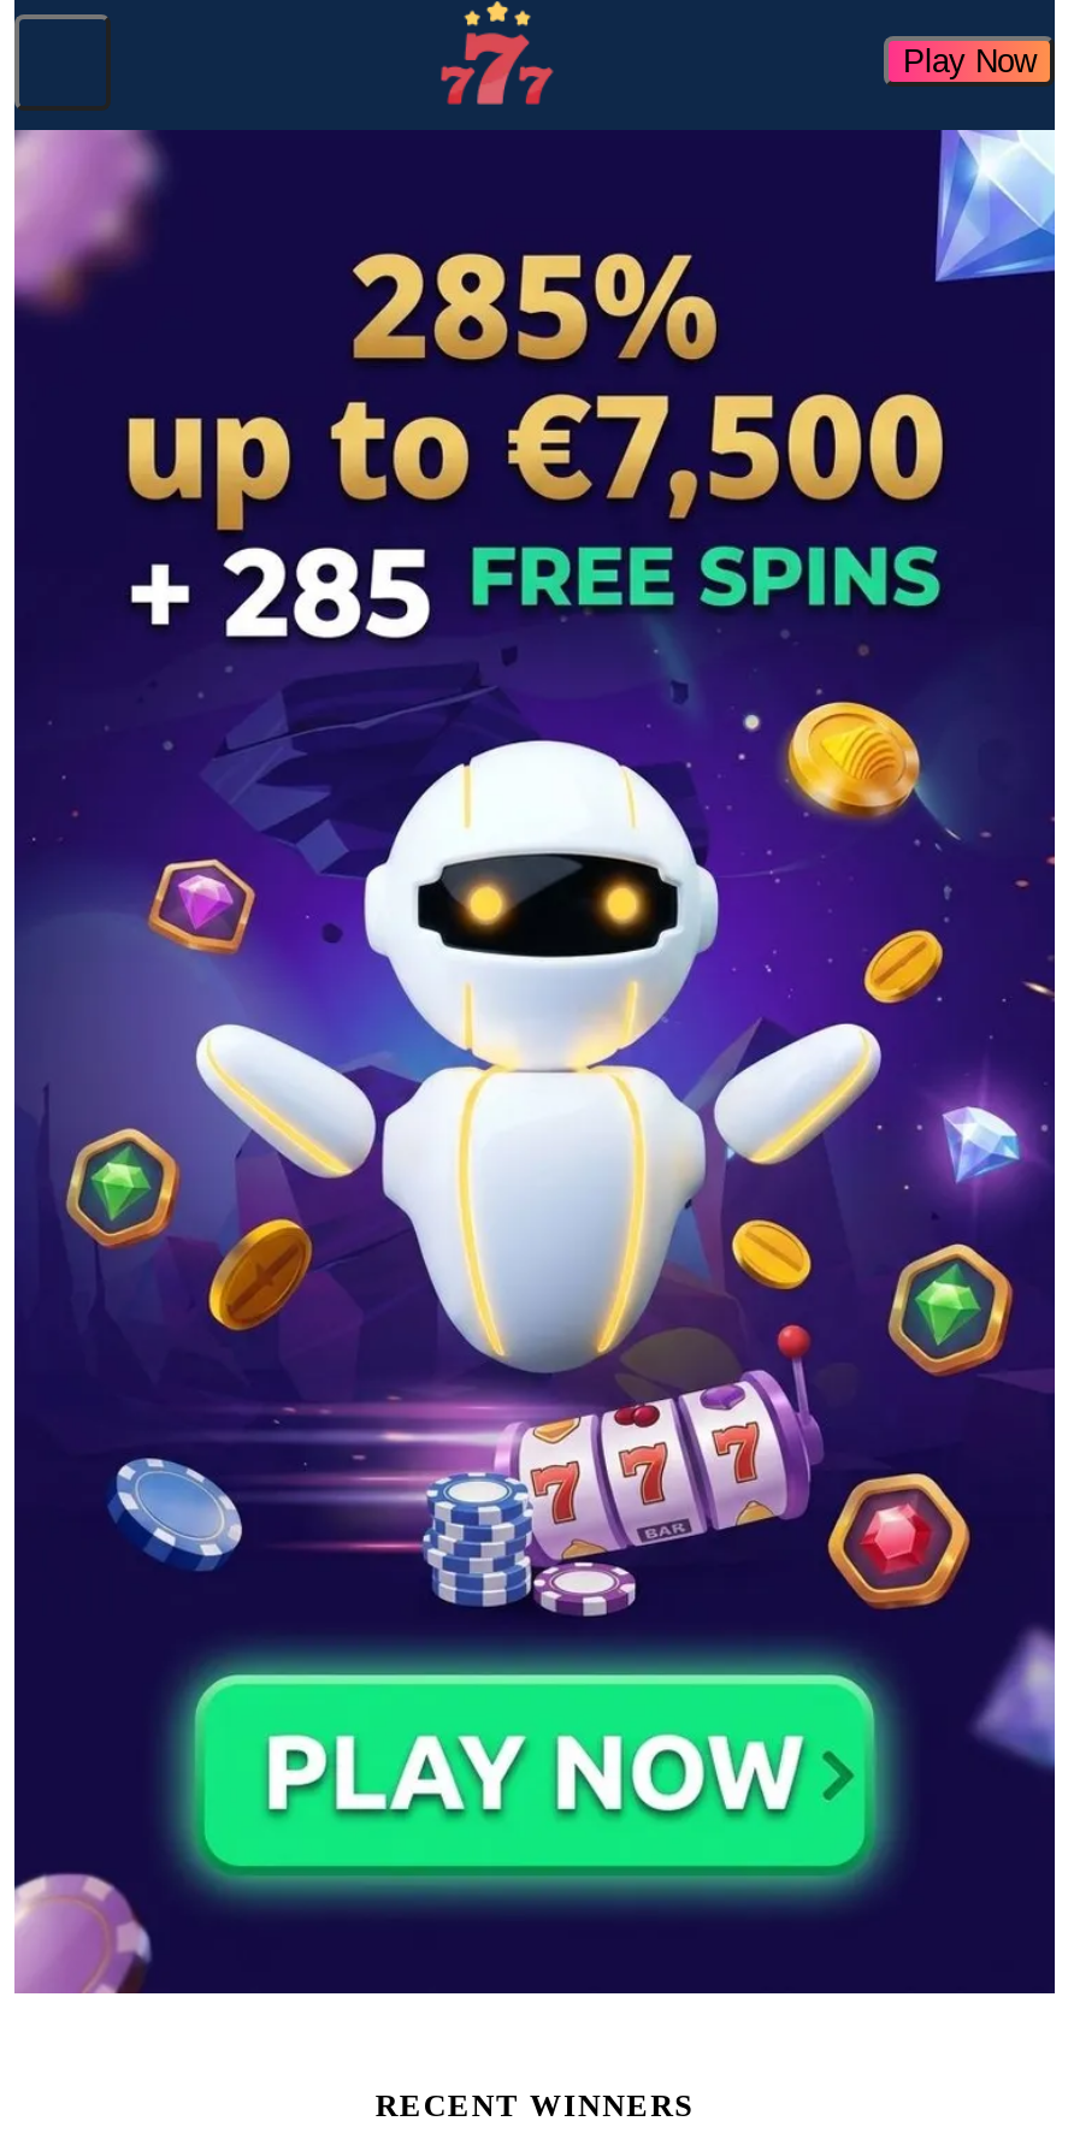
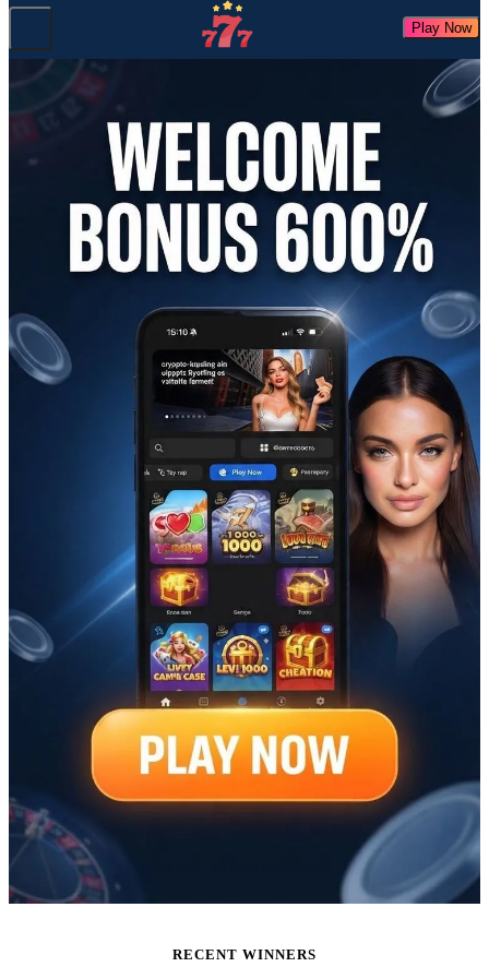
[12,128,1057,1996] [image] -> [8,59,481,905] [image]

